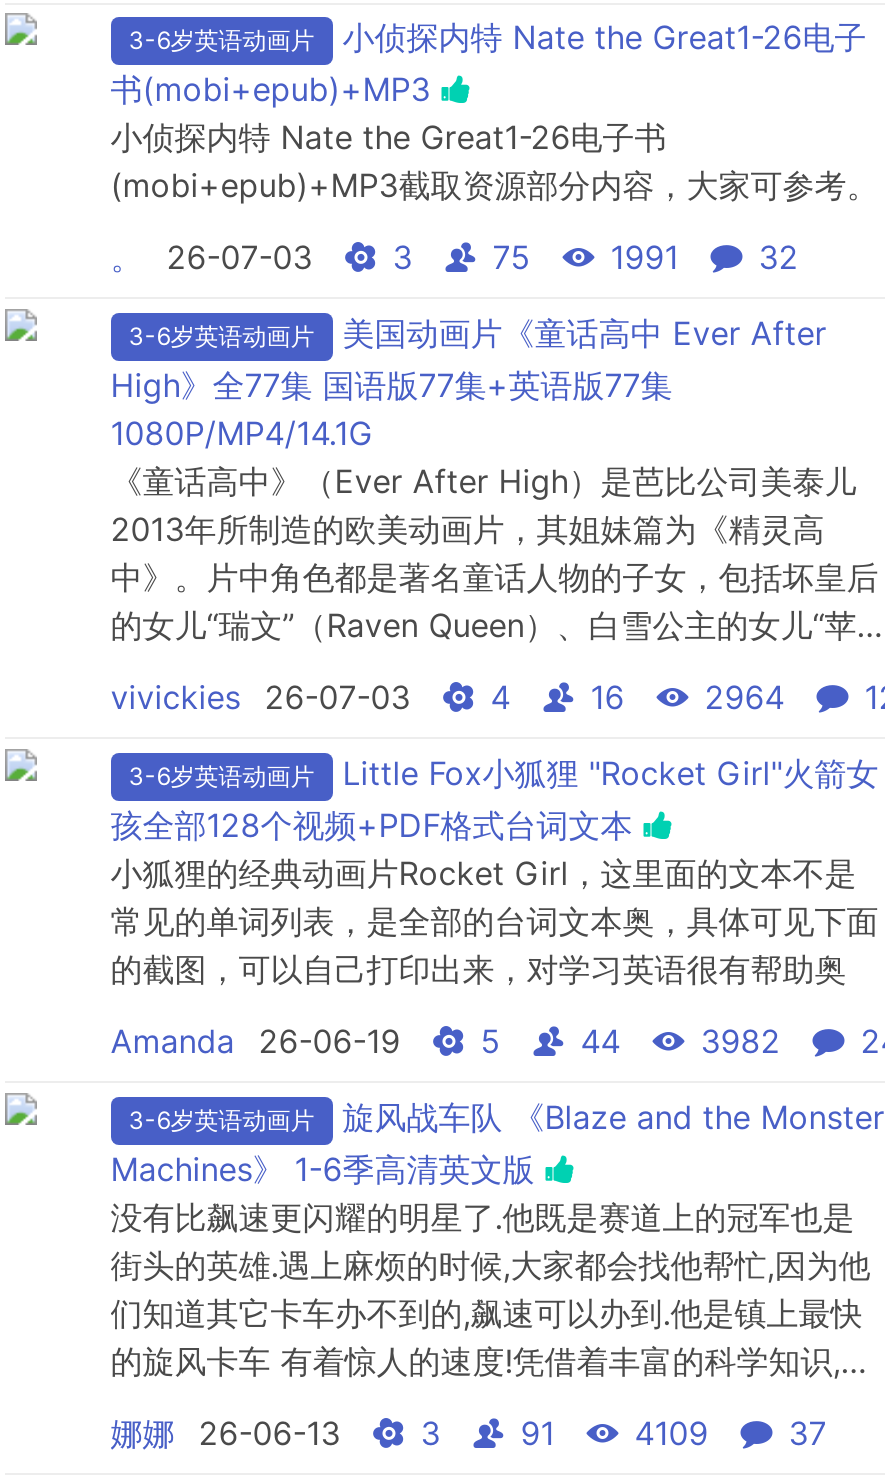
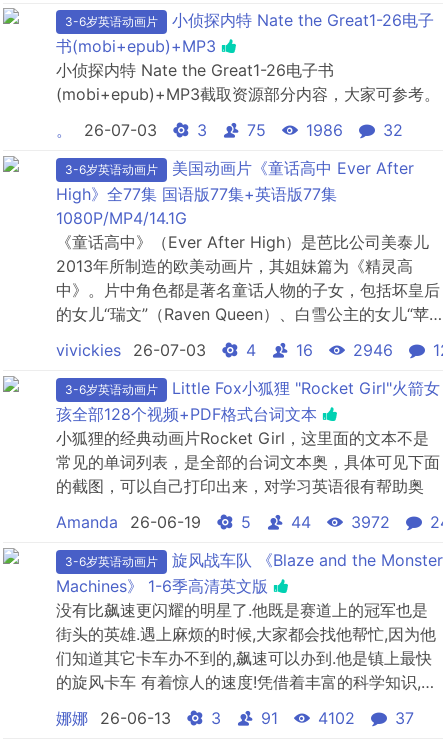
[111,238,799,278] 。 26-07-03 3 75 1991 32 -> [56,120,403,140] 。 26-07-03 3 75 1986 32
[705,677,785,717] 2964 -> [353,340,393,360] 2946
[701,1021,781,1061] 3982 -> [351,512,390,532] 3972
[111,1413,827,1453] 娜娜 26-06-13 3 91 4109 37 -> [56,708,414,728] 娜娜 26-06-13 3 91 4102 37

